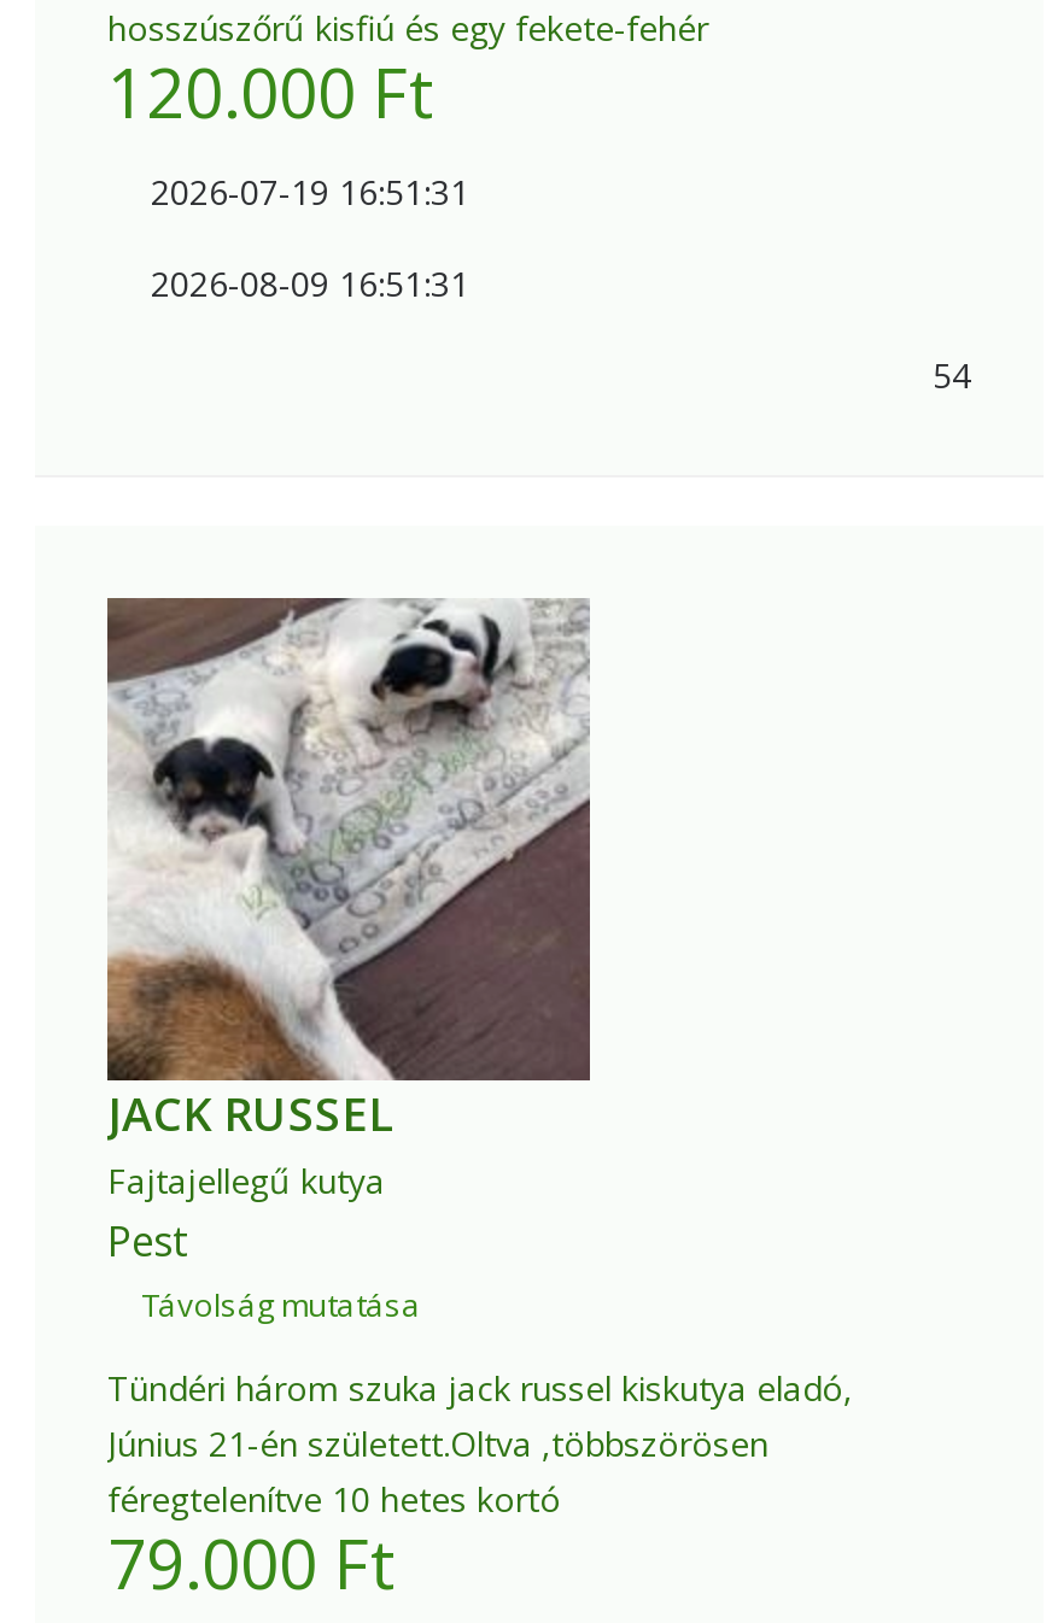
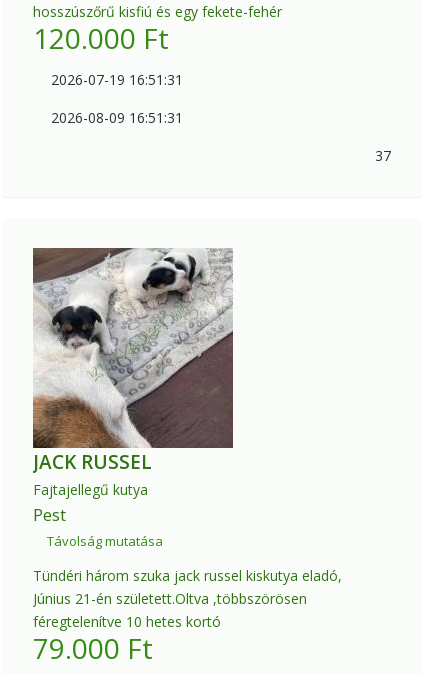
[933,352,971,398] 54 -> [375,146,391,165] 37

